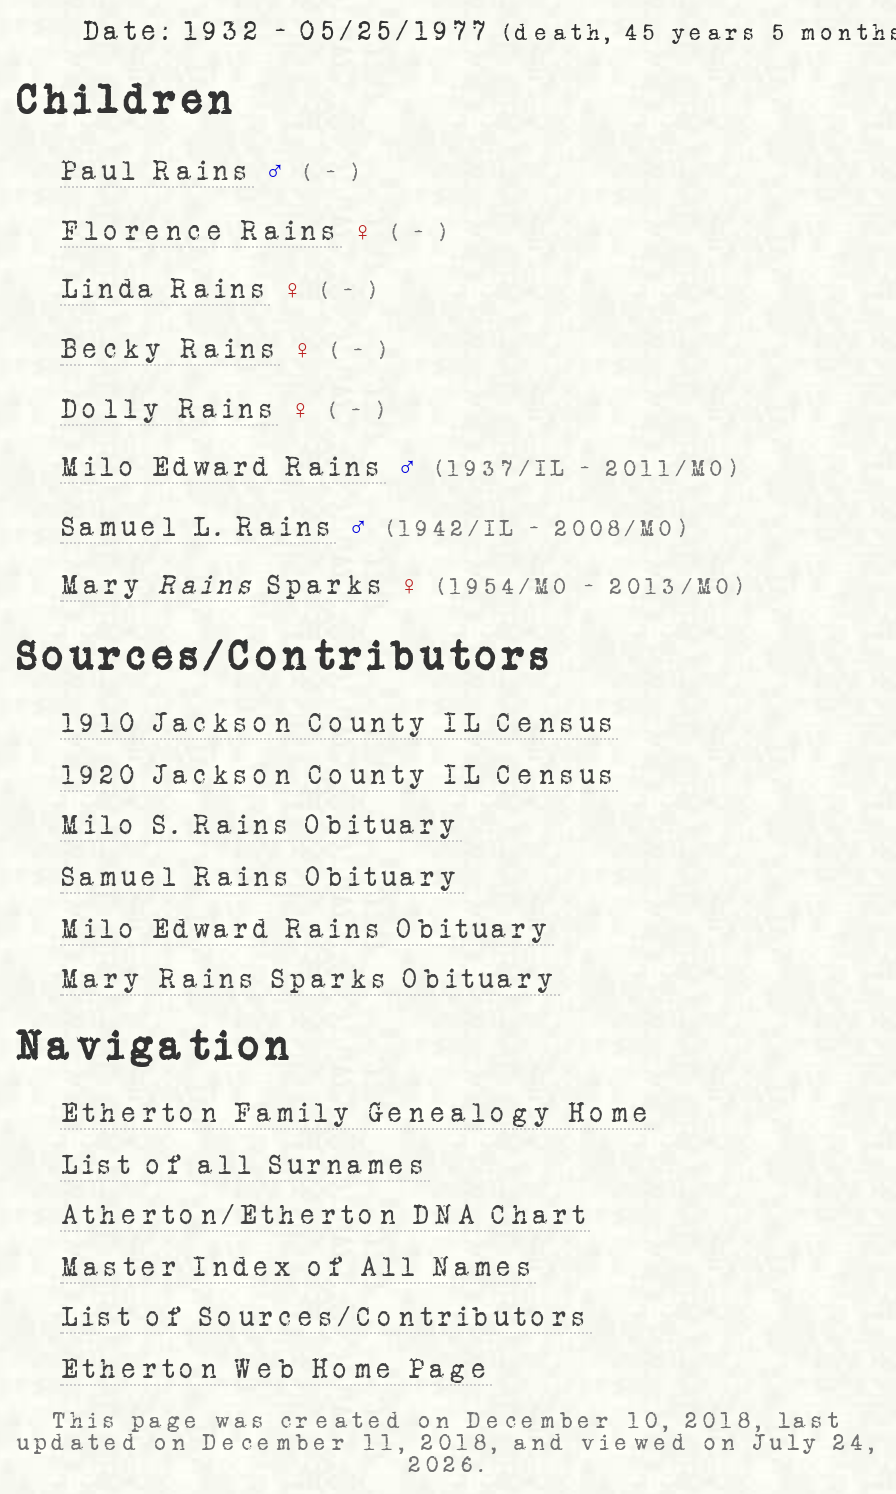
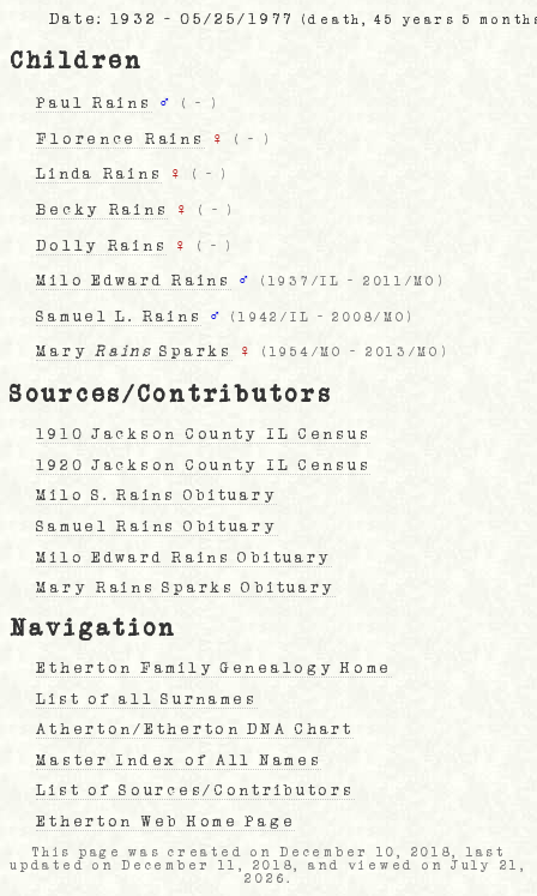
[17,1431,879,1453] updated on December 11, 2018, and viewed on July 24, -> [10,858,527,871] updated on December 11, 2018, and viewed on July 21,

